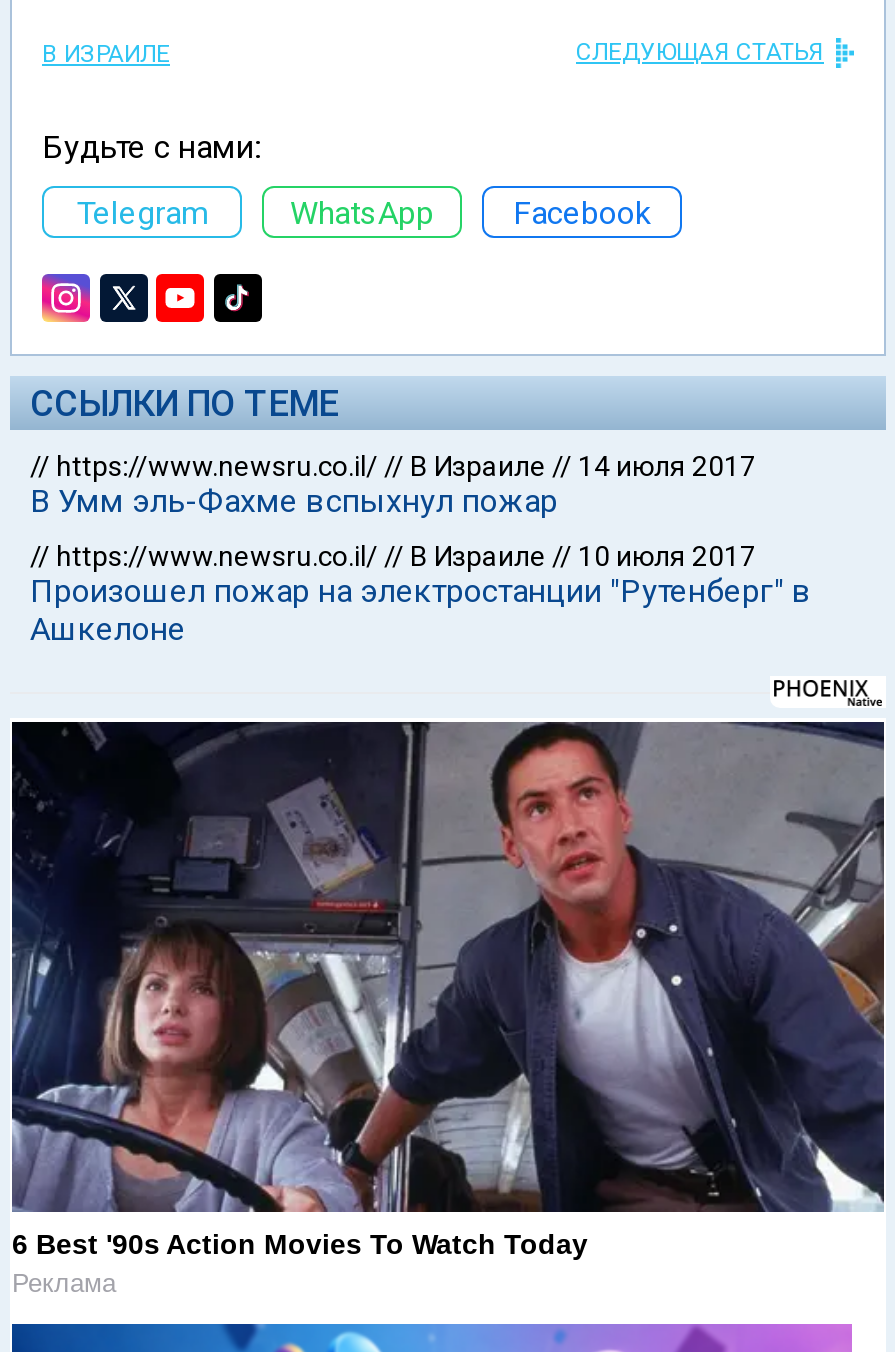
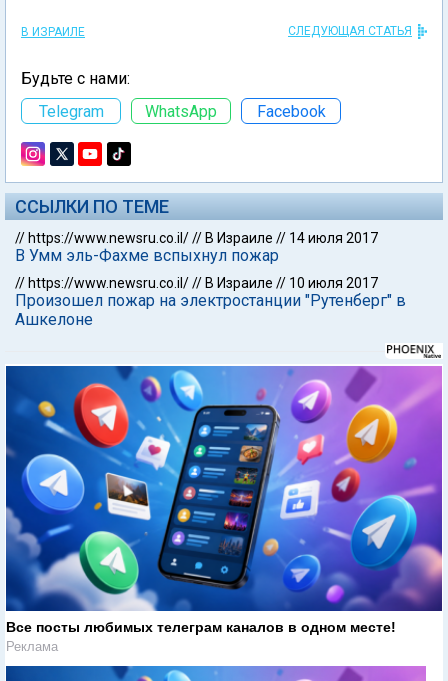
[10,720,886,1259] [image] | 6 Best '90s Action Movies To Watch Today -> [5,365,443,635] [image] | Все посты любимых телеграм каналов в одном месте!

